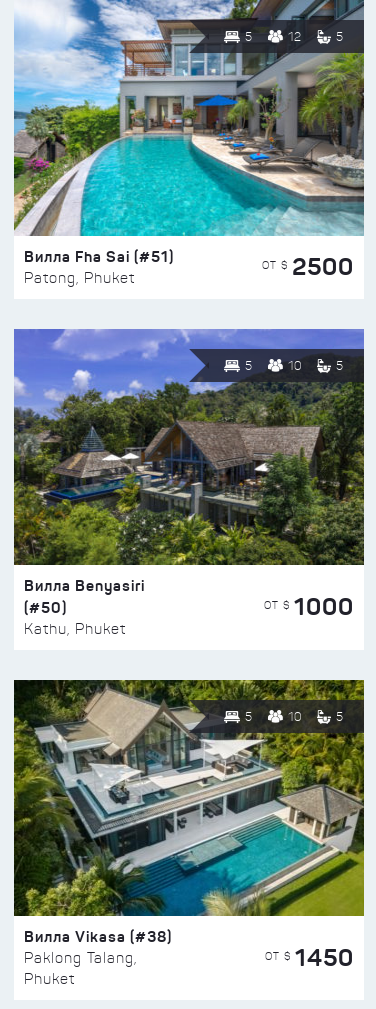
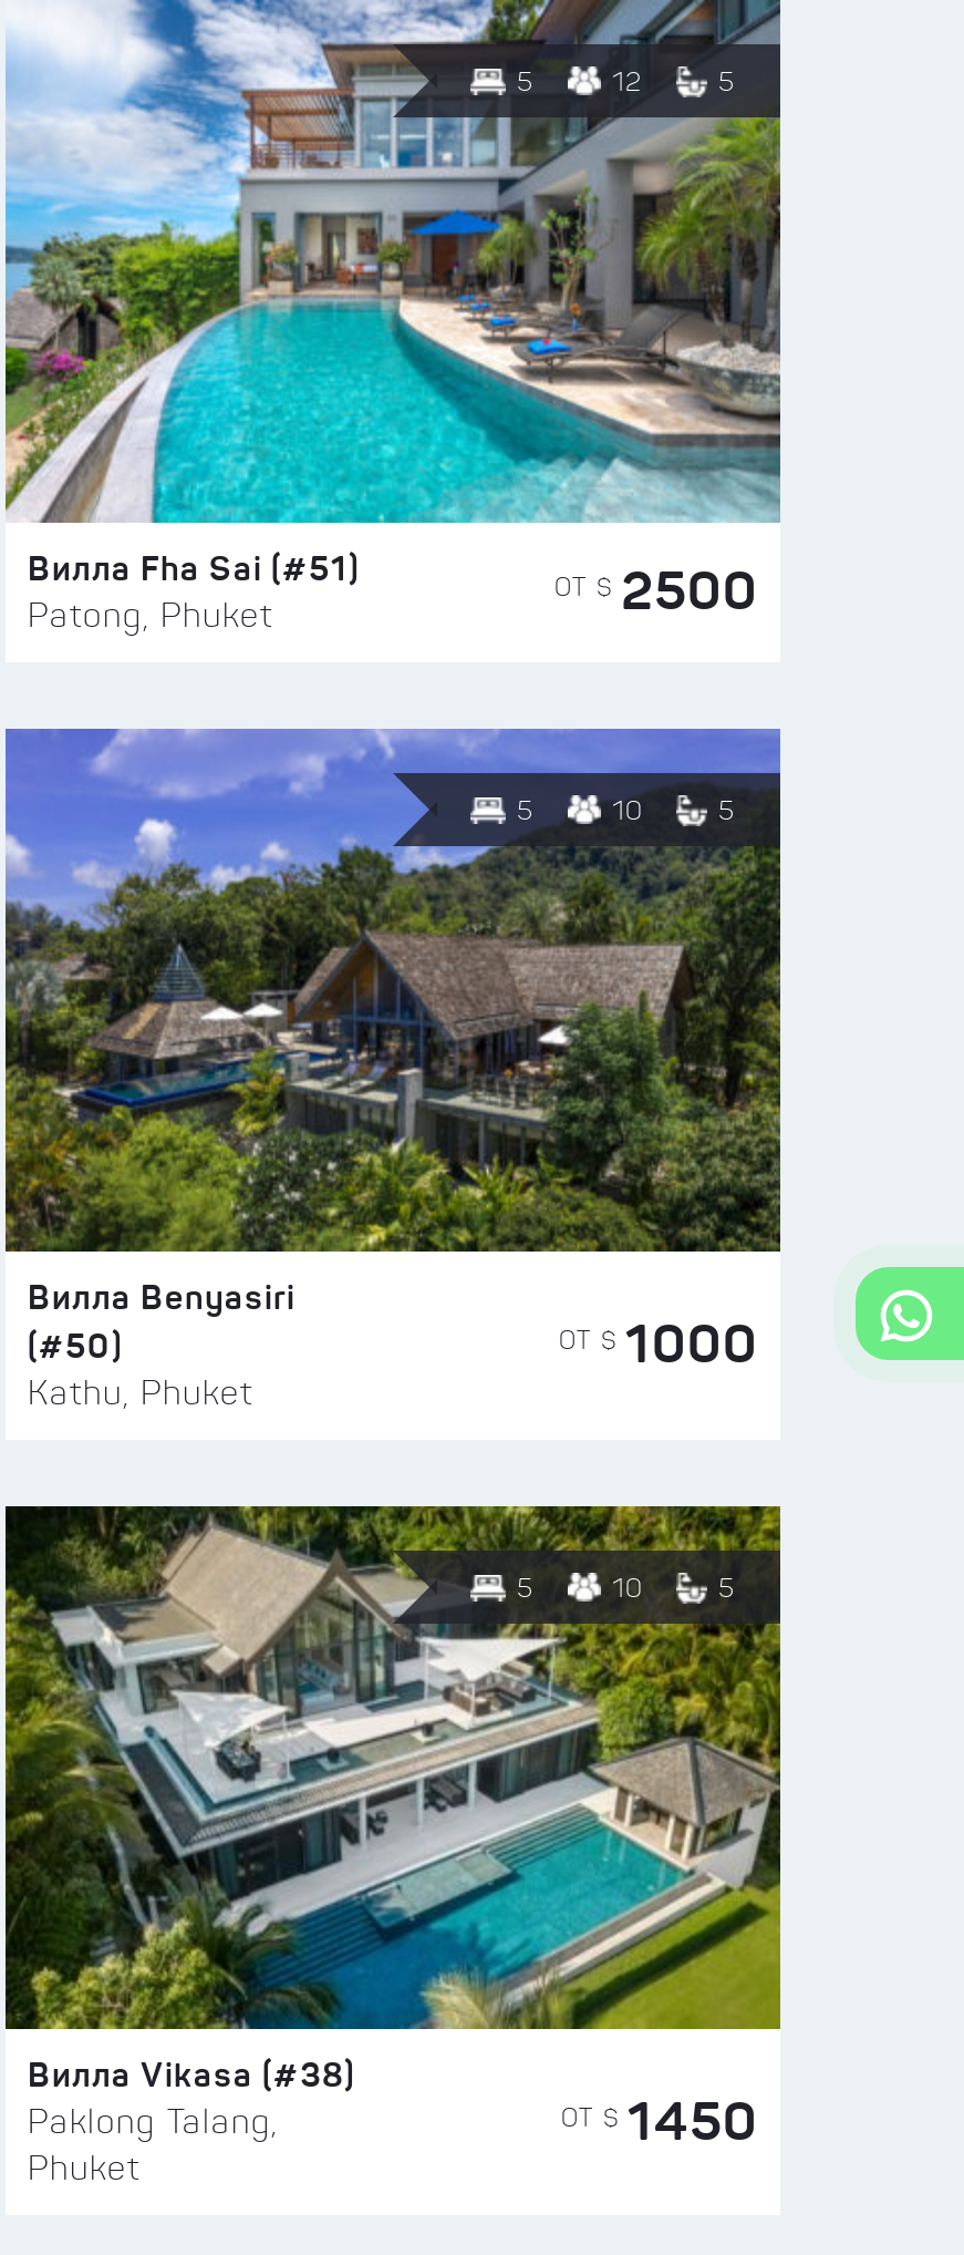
none -> [853,1265,957,1362] [image]

